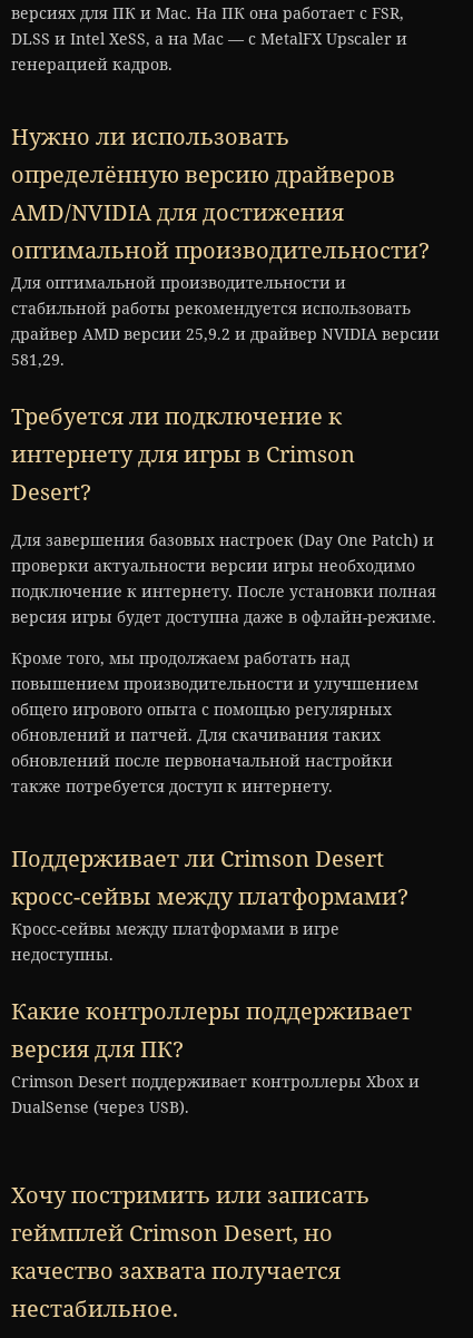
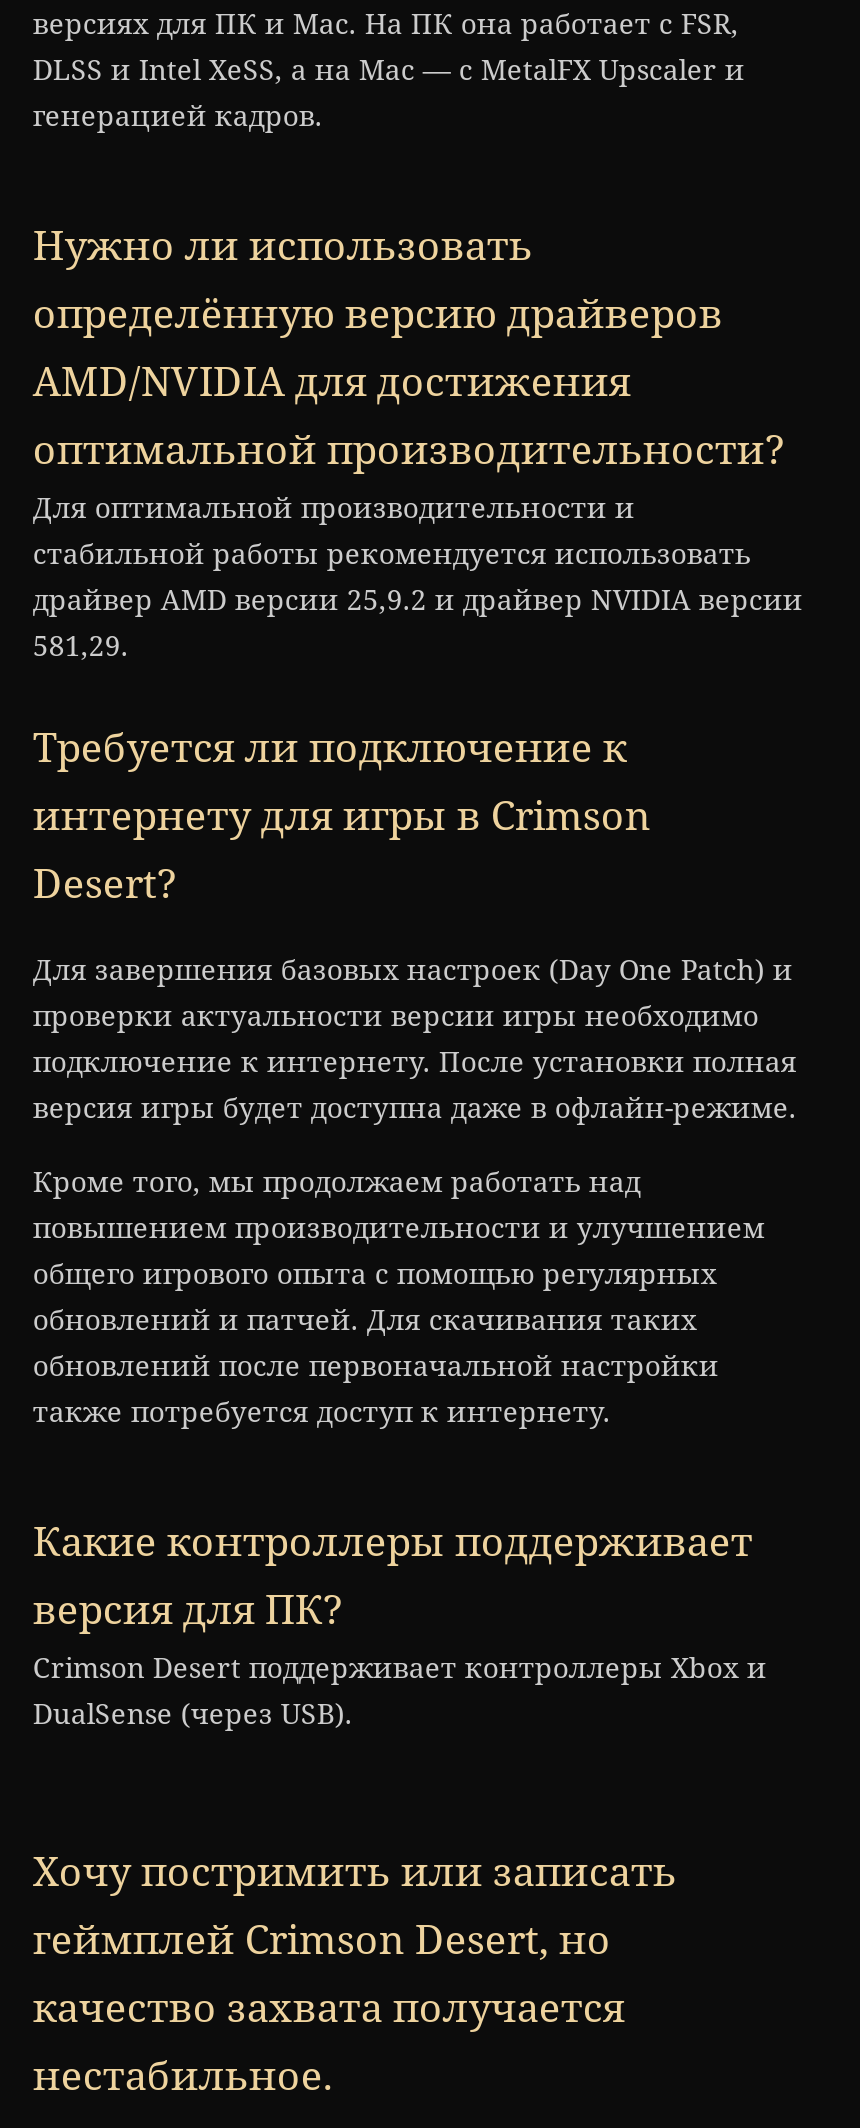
[12,843,414,965] Поддерживает ли Crimson Desert | кросс-сейвы между платформами? | Кросс-сейвы между платформами в игре | недоступны. -> none

